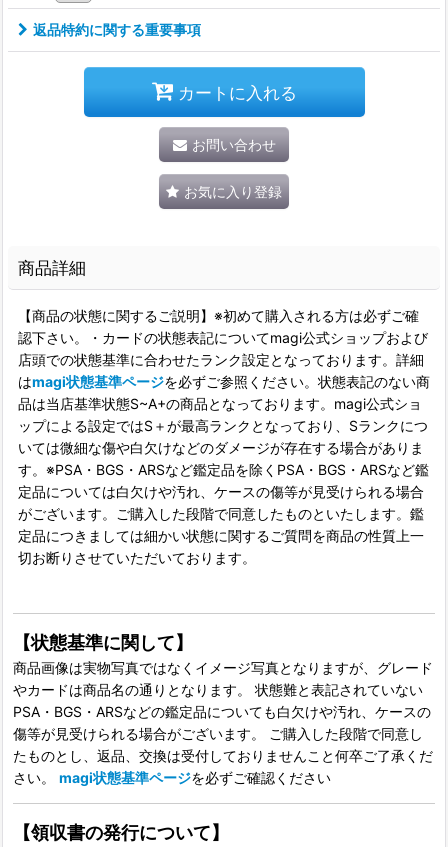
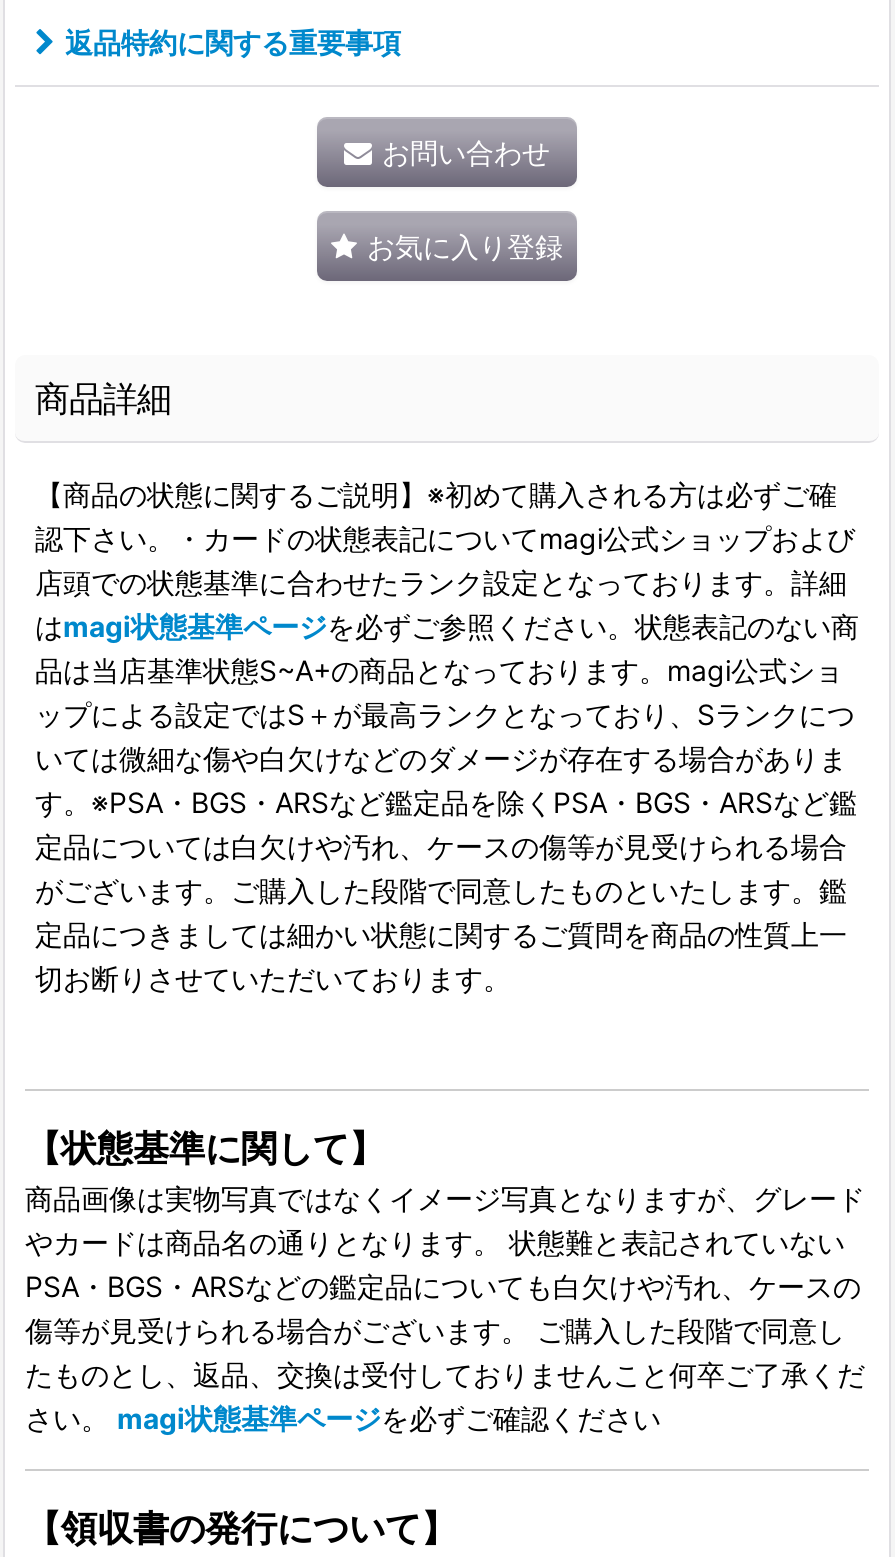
[177,81,296,102] カートに入れる -> none

